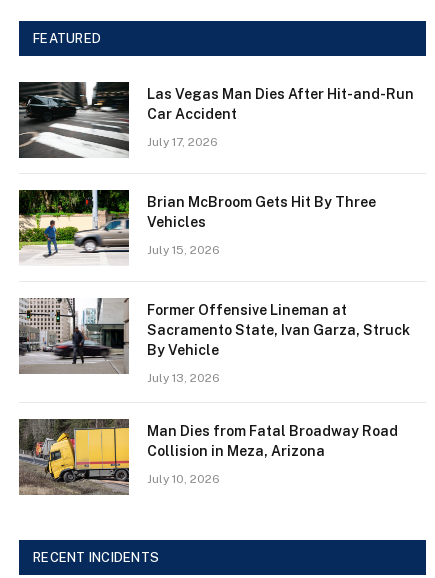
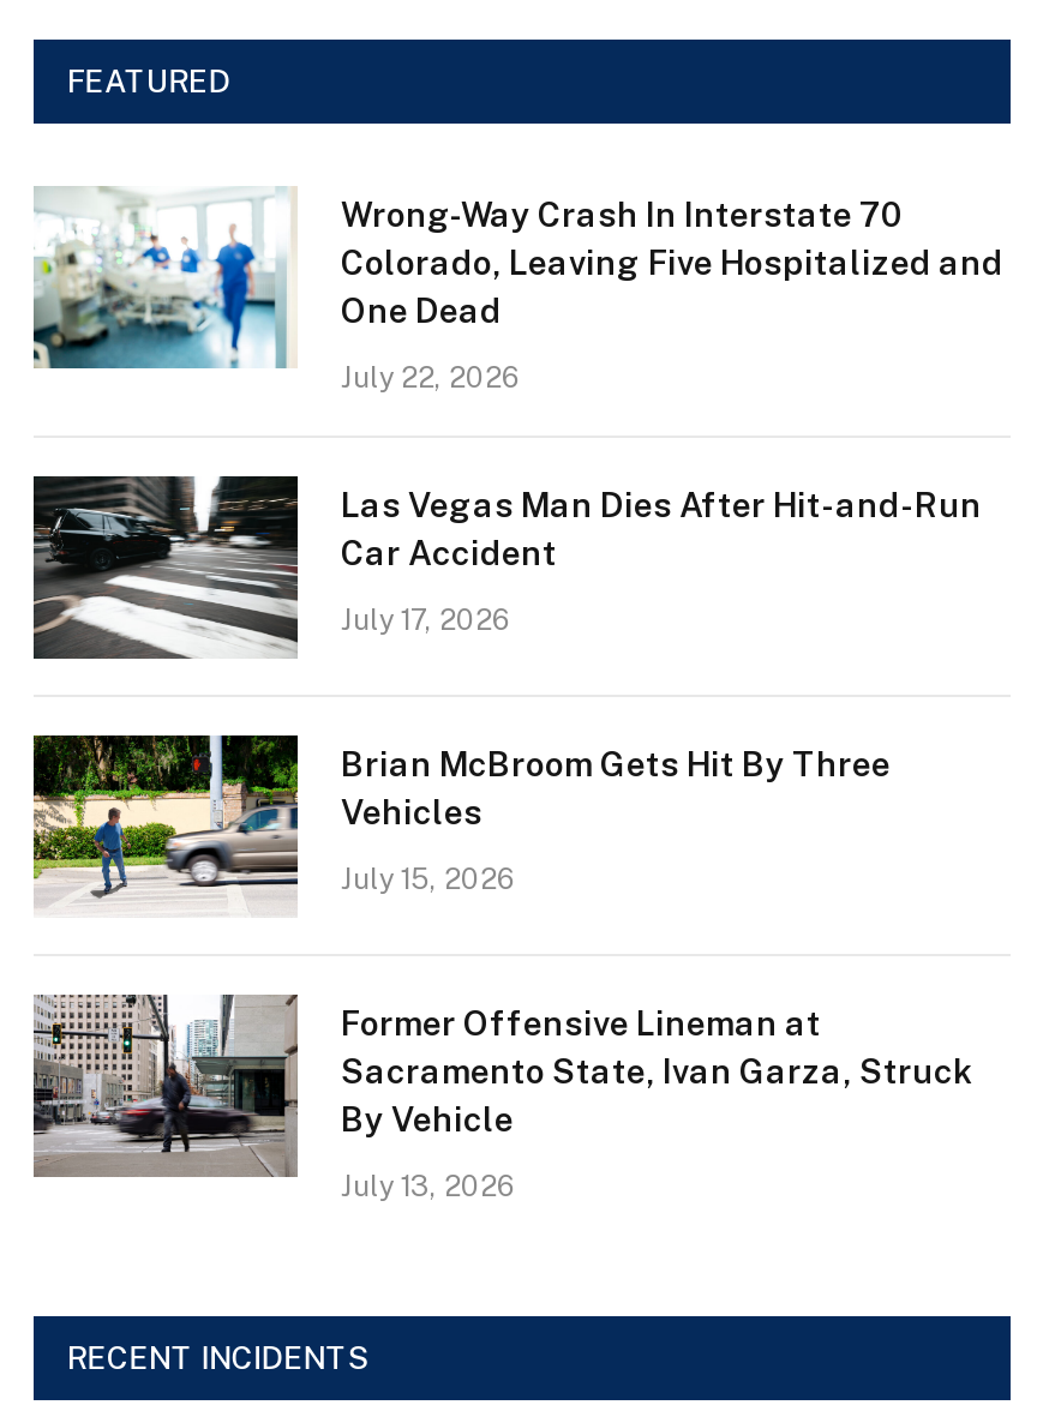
none -> [34,186,1003,395] [image] | Wrong-Way Crash In Interstate 70 | Colorado, Leaving Five Hospitalized and | One Dead | July 22, 2026
moved [17,81,414,385] -> [29,474,982,1204]: [image] | Las Vegas Man Dies After Hit-and-Run | Car Accident | ... | By Vehicle | July 13, 2026
[18,418,398,496] [image] | Man Dies from Fatal Broadway Road | Collision in Meza, Arizona | July 10, 2026 -> none

